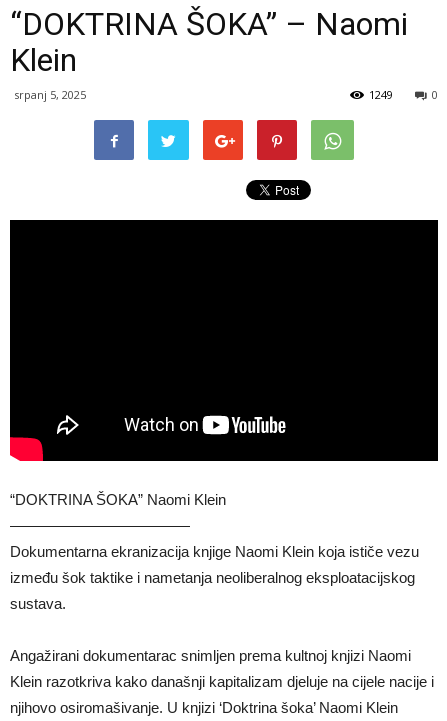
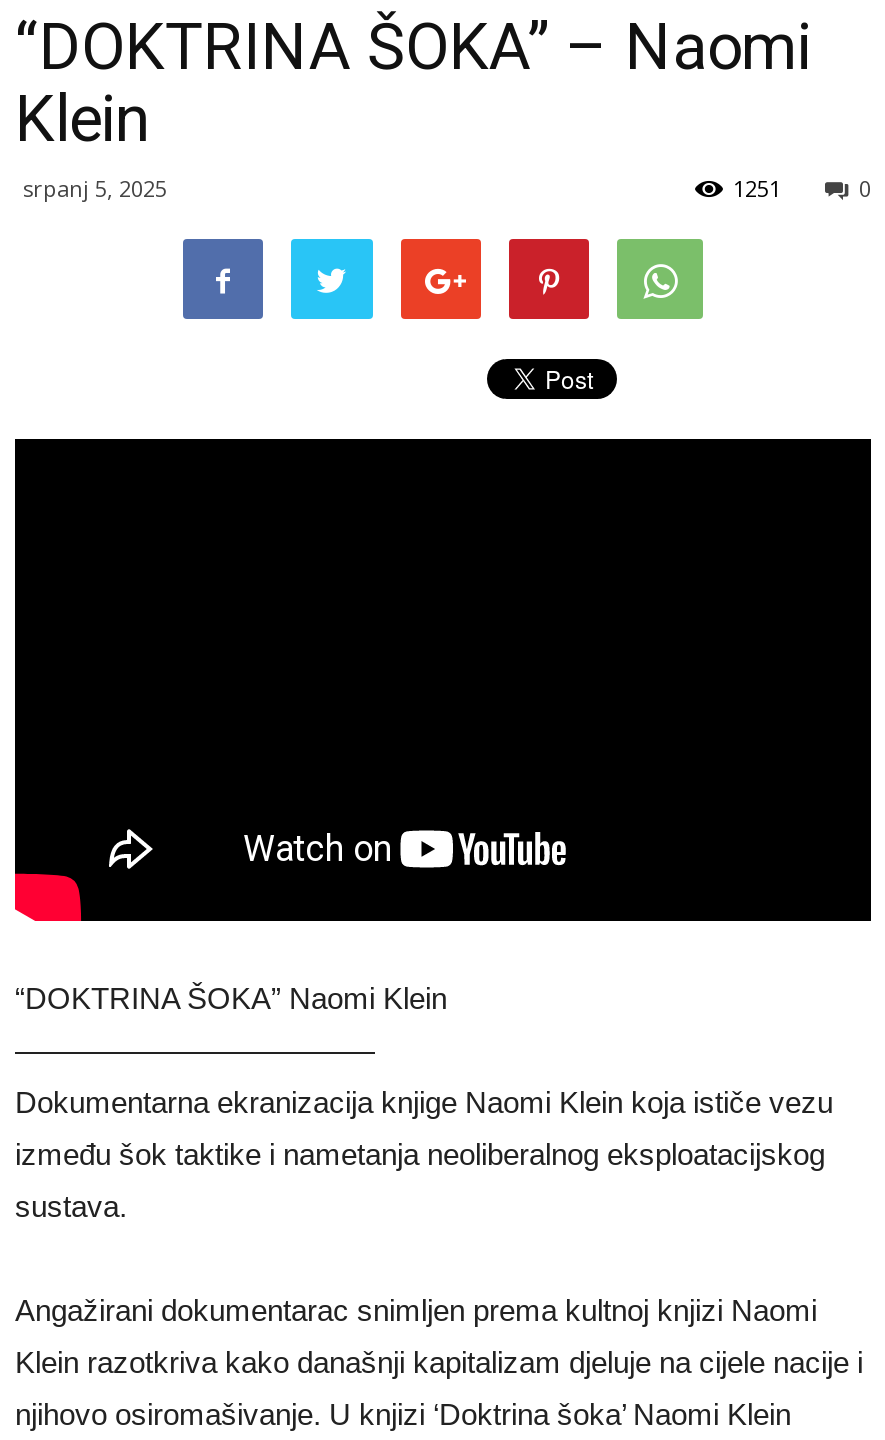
[369,87,393,102] 1249 -> [733,173,781,203] 1251

